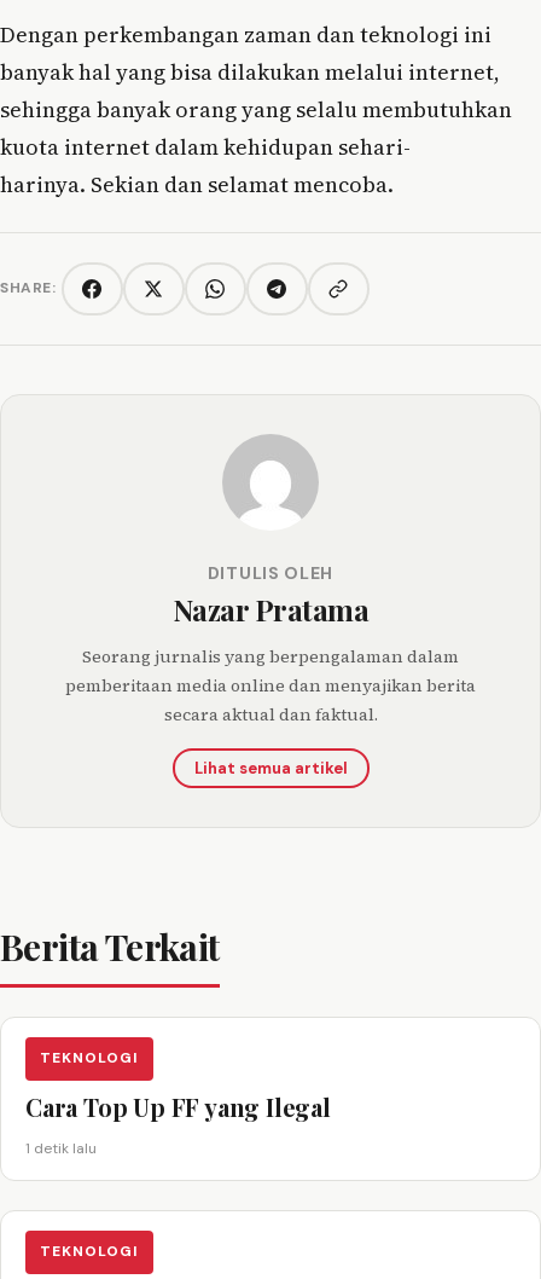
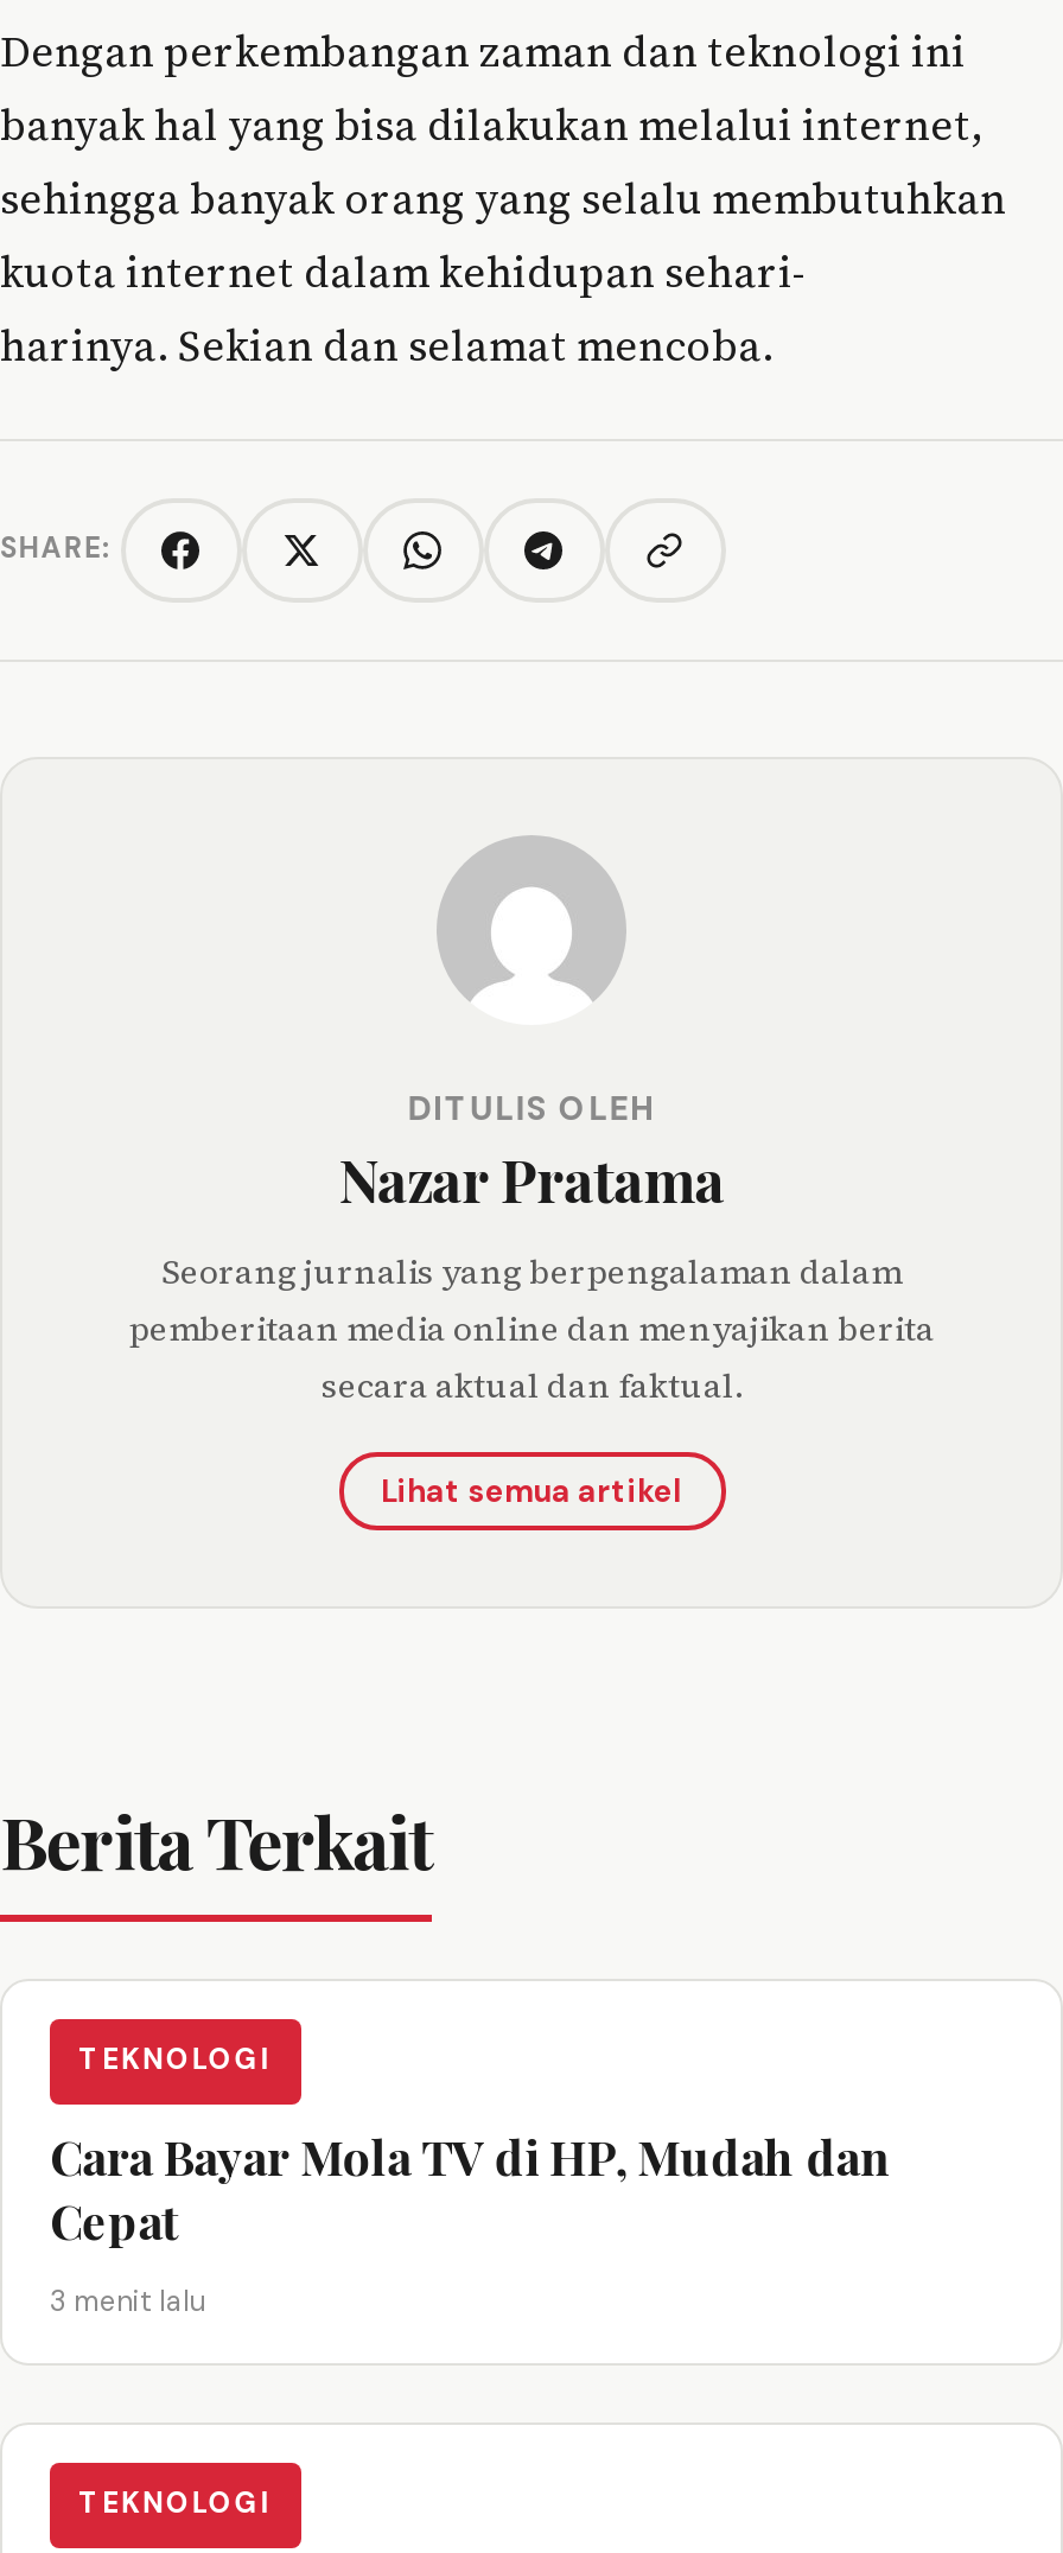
[25,1090,331,1123] Cara Top Up FF yang Ilegal -> [50,2123,890,2251] Cara Bayar Mola TV di HP, Mudah dan | Cepat
[25,1138,97,1158] 1 detik lalu -> [50,2282,206,2320] 3 menit lalu

